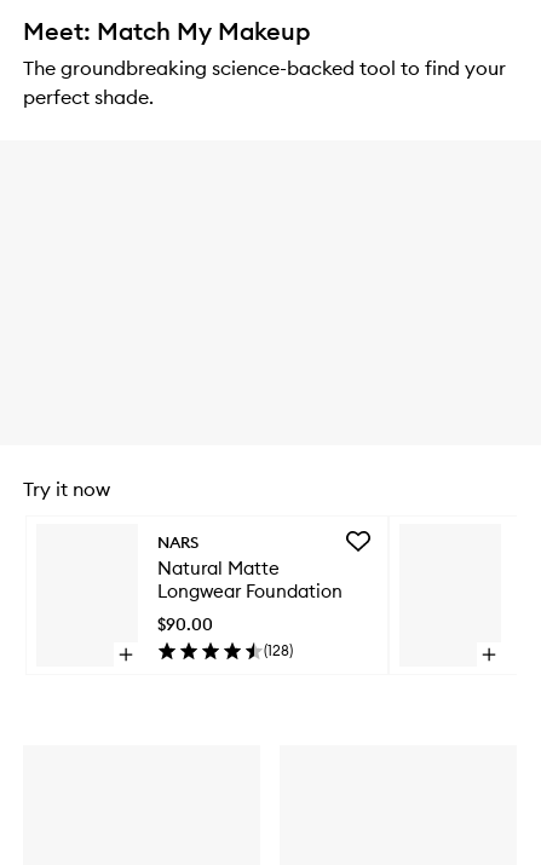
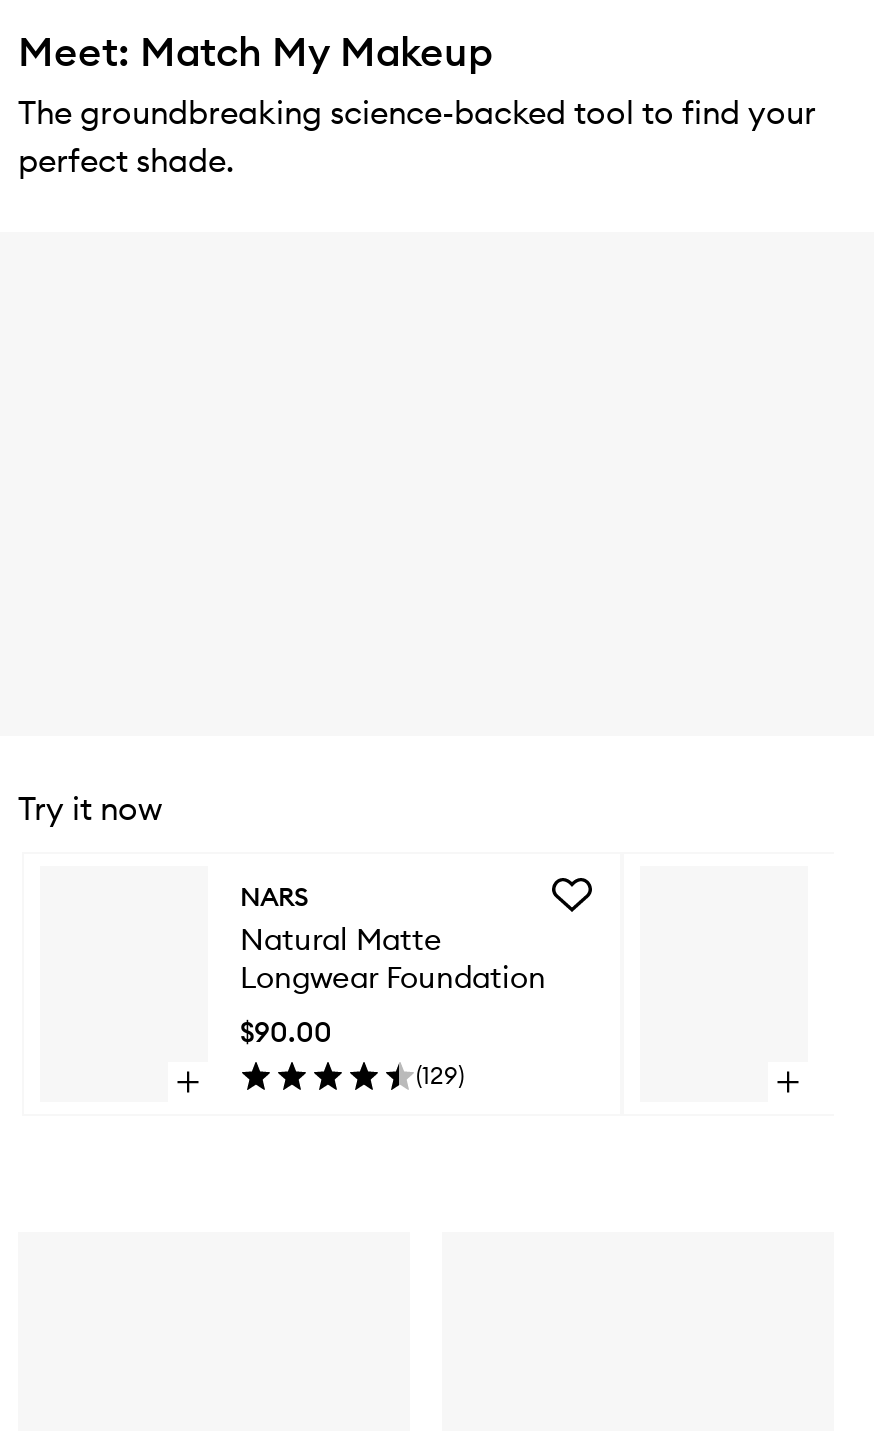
[264,642,293,660] (128) -> [416,1061,464,1091] (129)

